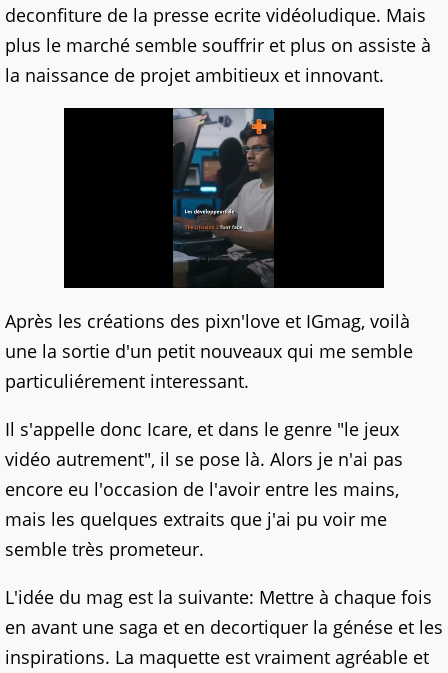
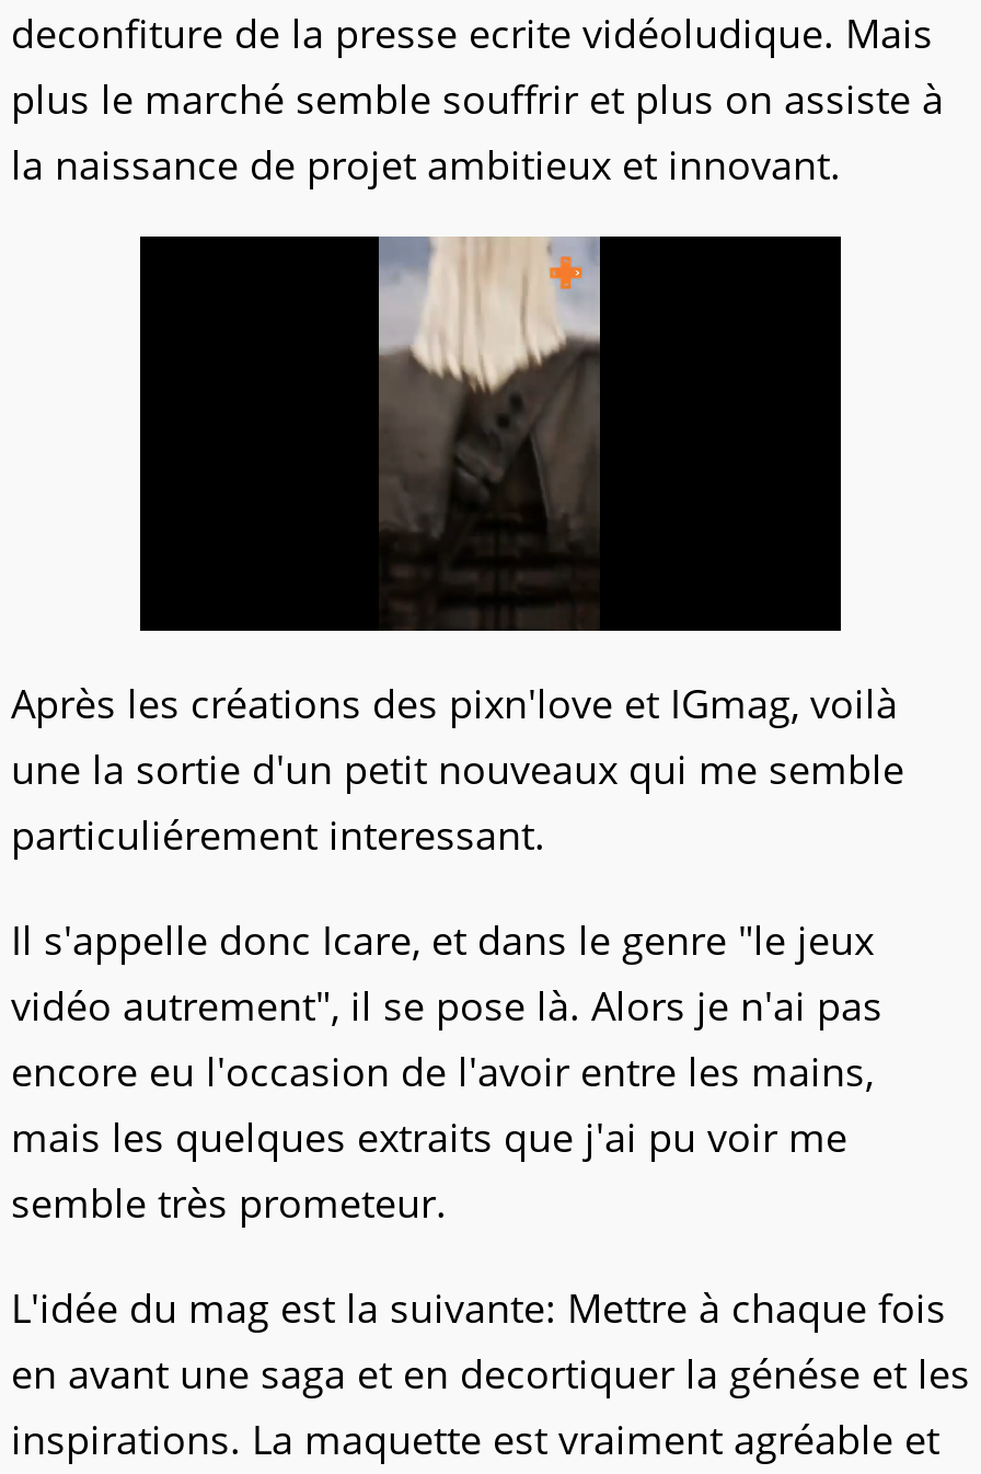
[172,107,274,287] [image] -> [377,237,602,629] [image]

